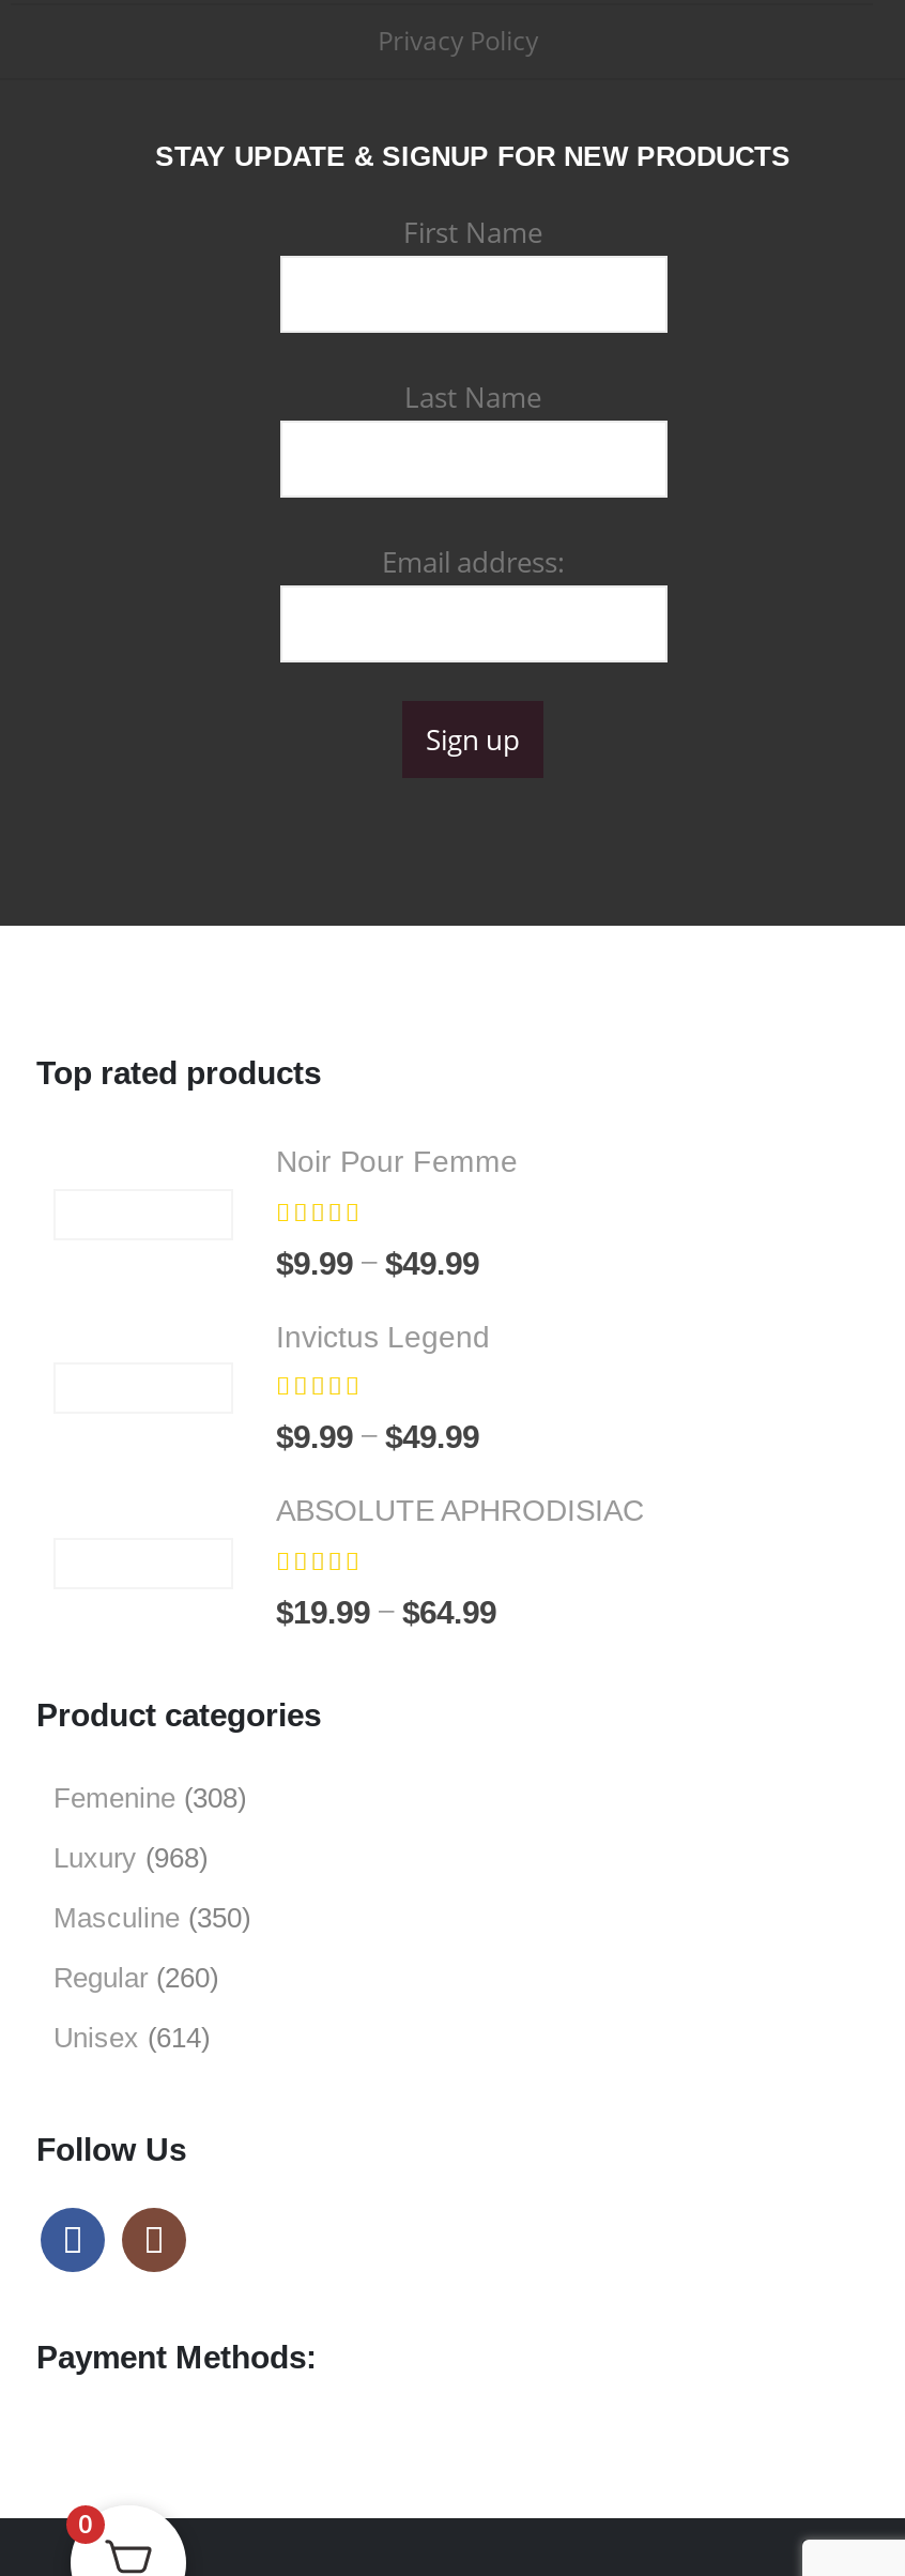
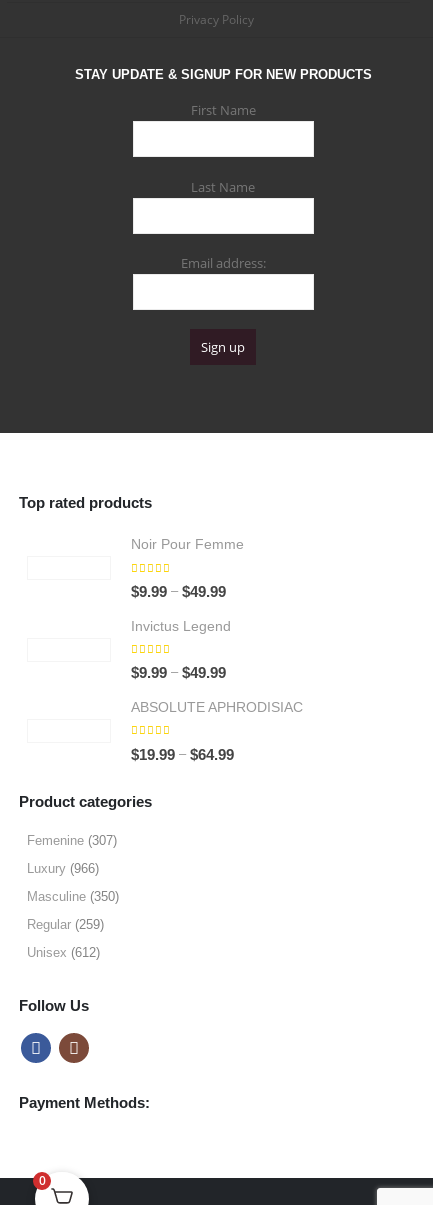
[53,1780,246,1813] Femenine (308) -> [27,833,117,848] Femenine (307)
[53,1840,208,1872] Luxury (968) -> [27,861,99,876] Luxury (966)
[53,1960,218,1992] Regular (260) -> [27,917,104,932] Regular (259)
[53,2020,210,2052] Unisex (614) -> [27,945,100,960] Unisex (612)

